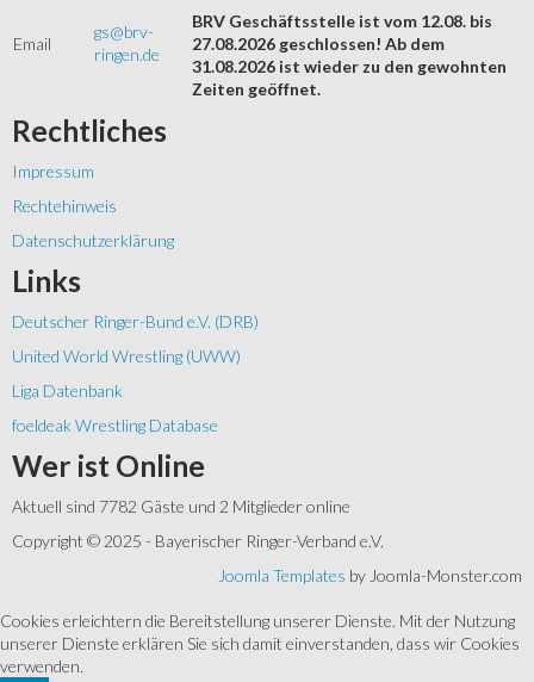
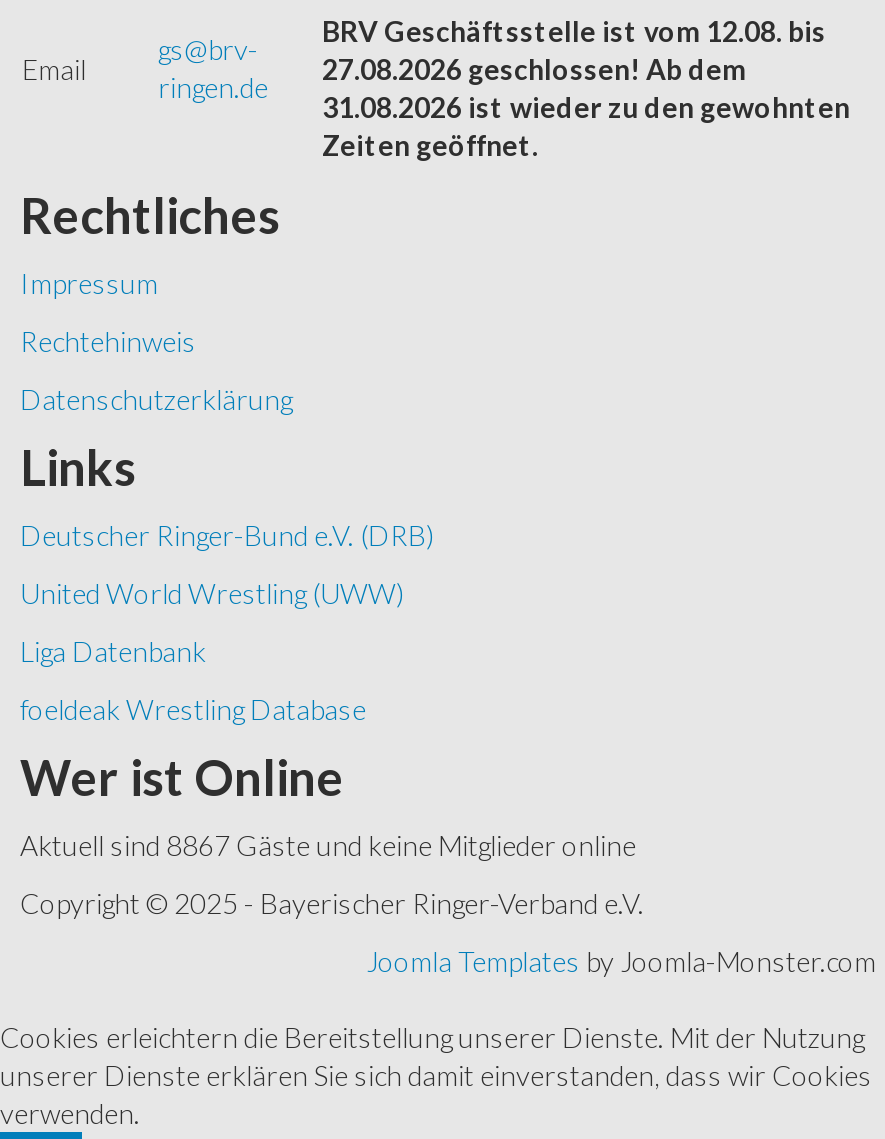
[12,496,350,516] Aktuell sind 7782 Gäste und 2 Mitglieder online -> [20,828,636,862] Aktuell sind 8867 Gäste und keine Mitglieder online

